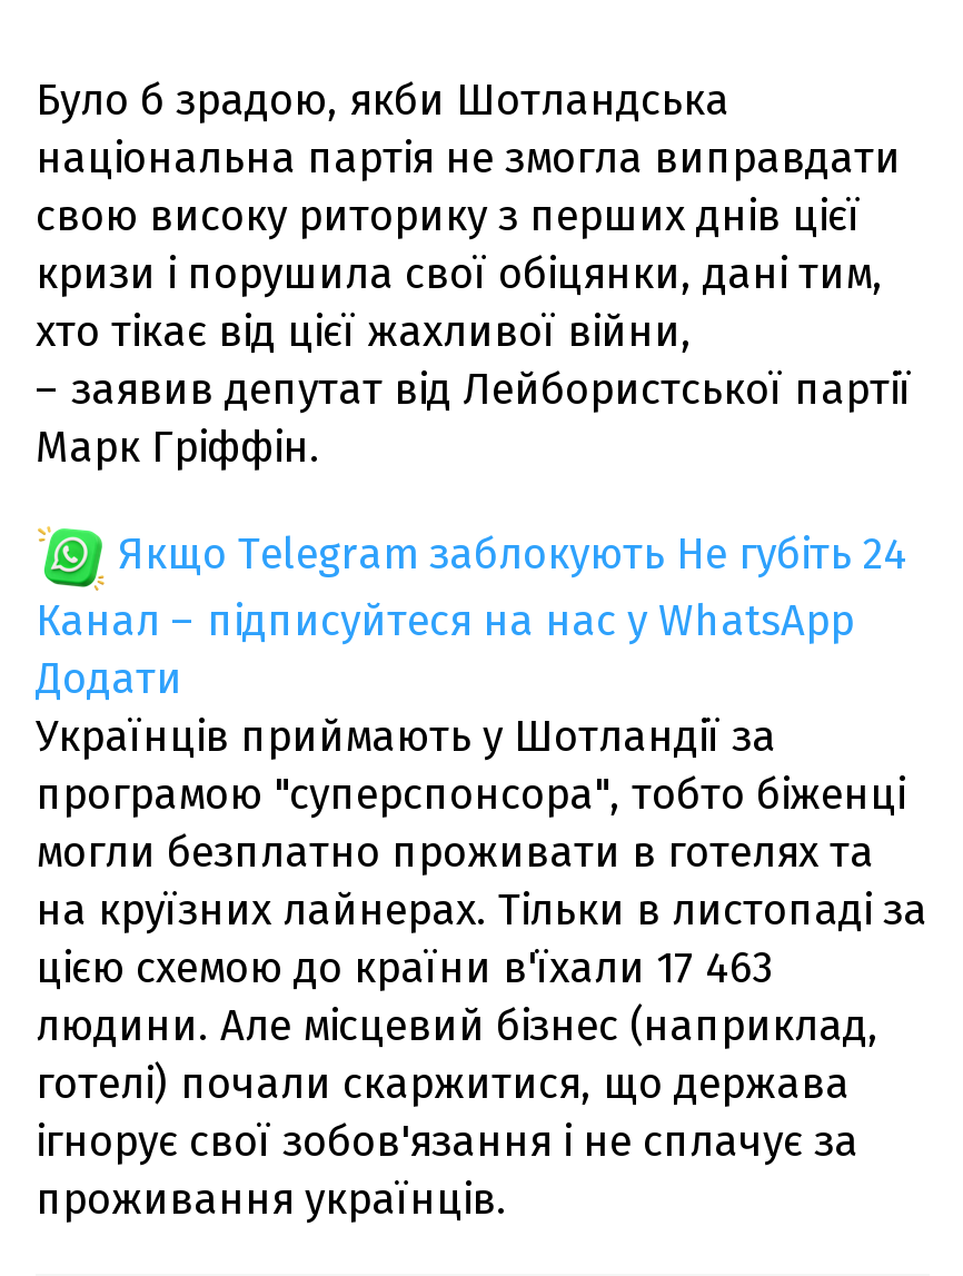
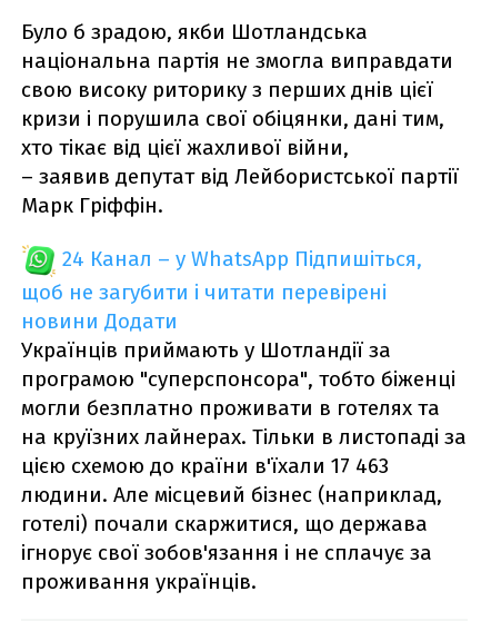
[36,528,907,703] Якщо Telegram заблокують Не губіть 24 | Канал – підписуйтеся на нас у WhatsApp | Додати -> [21,246,422,333] 24 Канал – у WhatsApp Підпишіться, | щоб не загубити і читати перевірені | новини Додати

